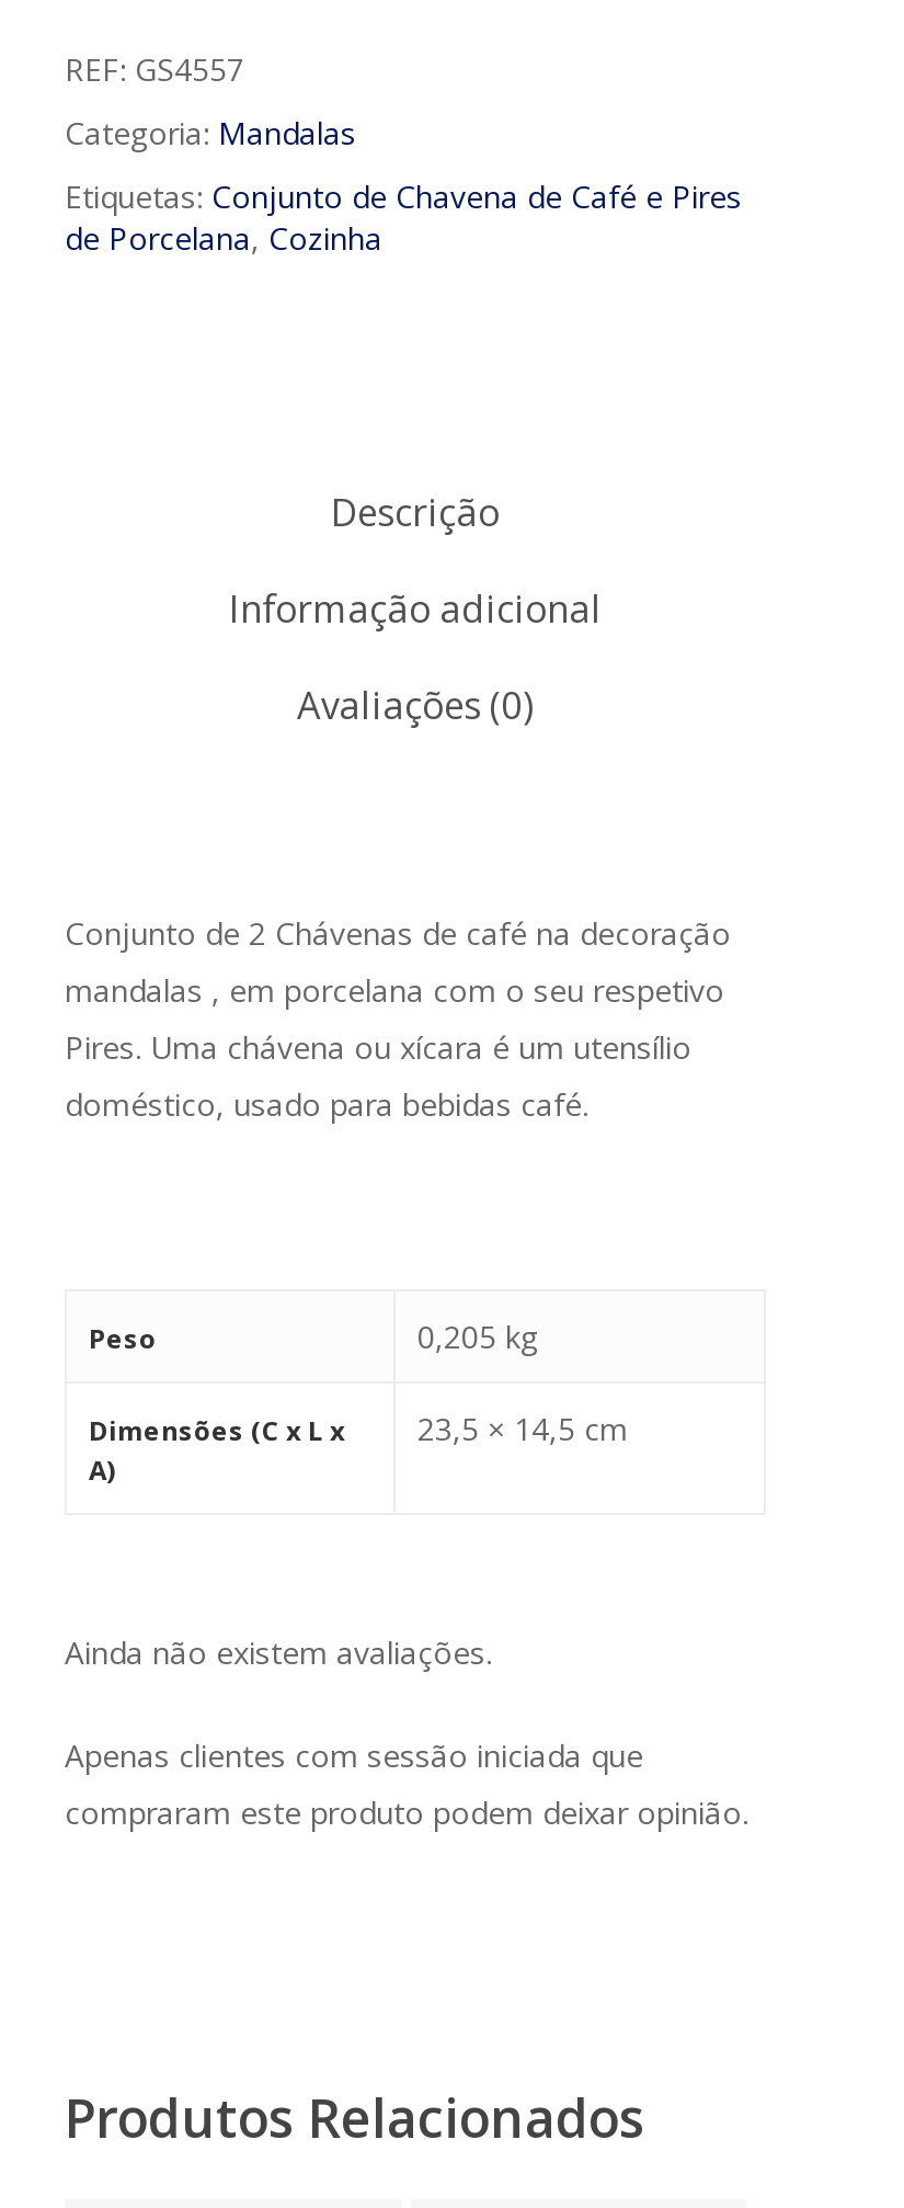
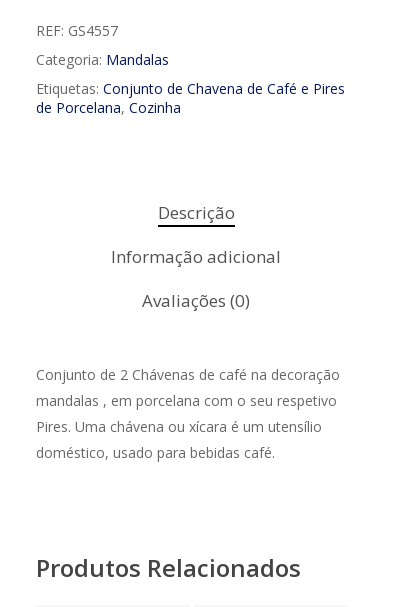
[89,1315,538,1488] Peso | 0,205 kg | Dimensões (C x L x | A) -> none
[417,1407,628,1449] 23,5 × 14,5 cm -> none
[65,1631,748,1832] Ainda não existem avaliações. | Apenas clientes com sessão iniciada que | compraram este produto podem deixar opinião. -> none

